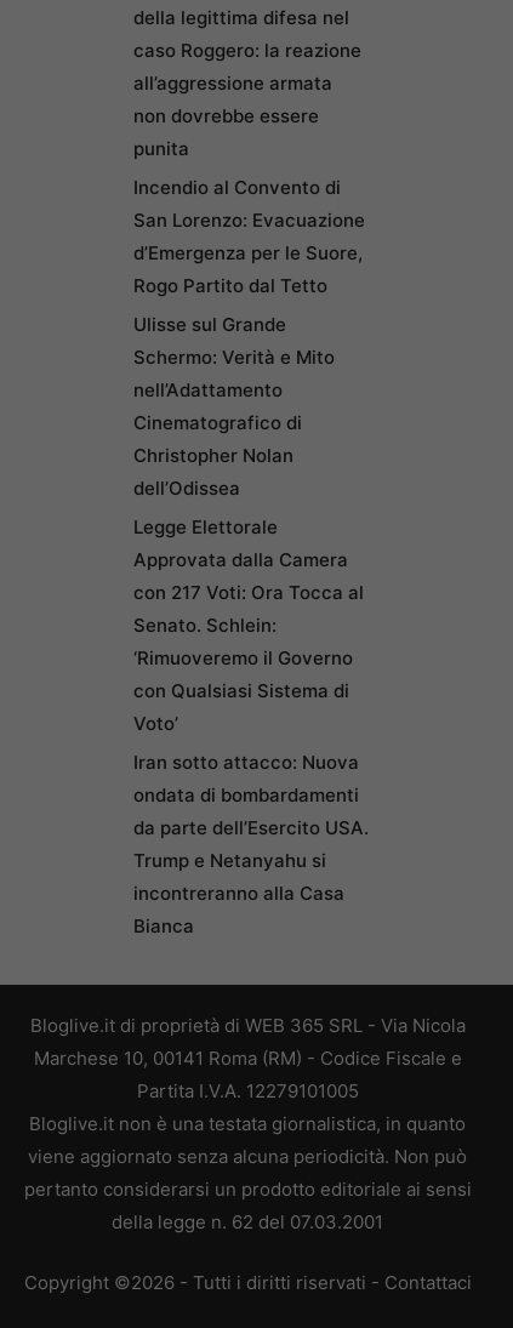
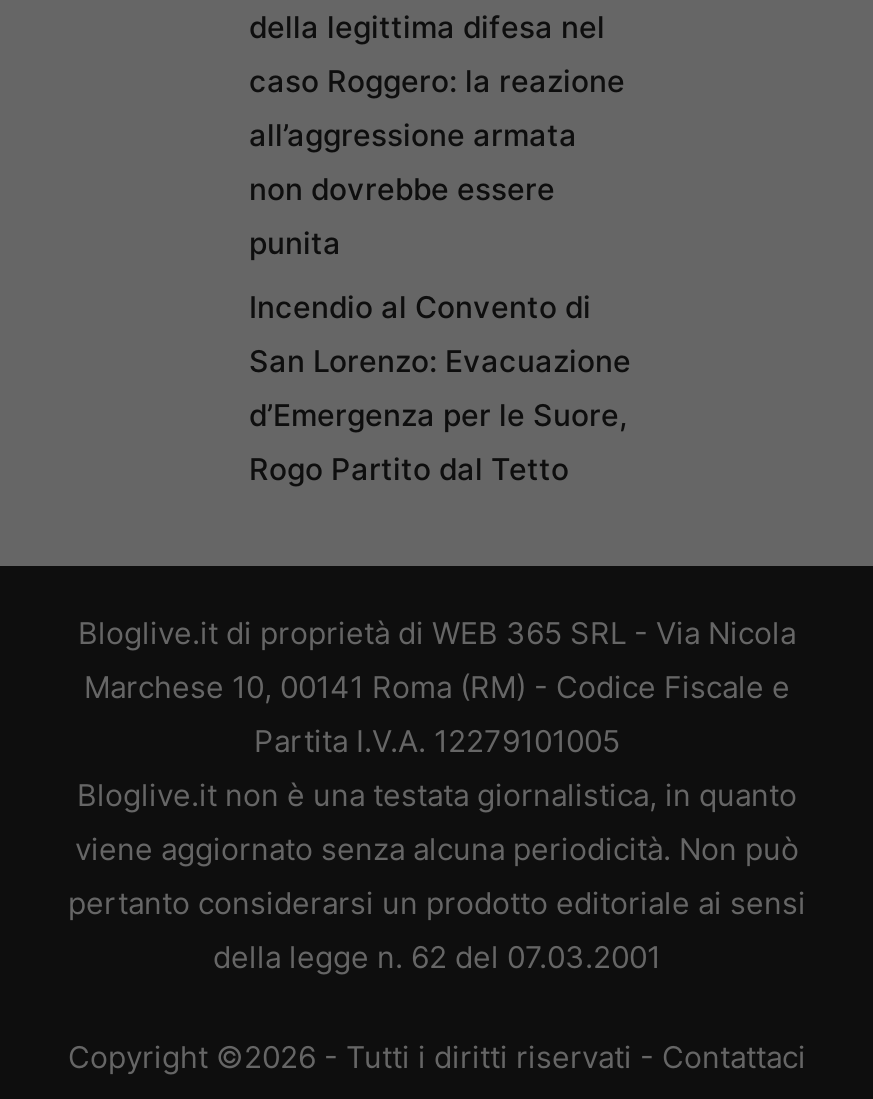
[133,313,369,938] Ulisse sul Grande | Schermo: Verità e Mito | nell’Adattamento | Cinematografico di | Christopher Nolan | dell’Odissea | Legge Elettorale | Approvata dalla Camera | con 217 Voti: Ora Tocca al | Senato. Schlein: | ‘Rimuoveremo il Governo | con Qualsiasi Sistema di | Voto’ | Iran sotto attacco: Nuova | ondata di bombardamenti | da parte dell’Esercito USA. | Trump e Netanyahu si | incontreranno alla Casa | Bianca -> none

